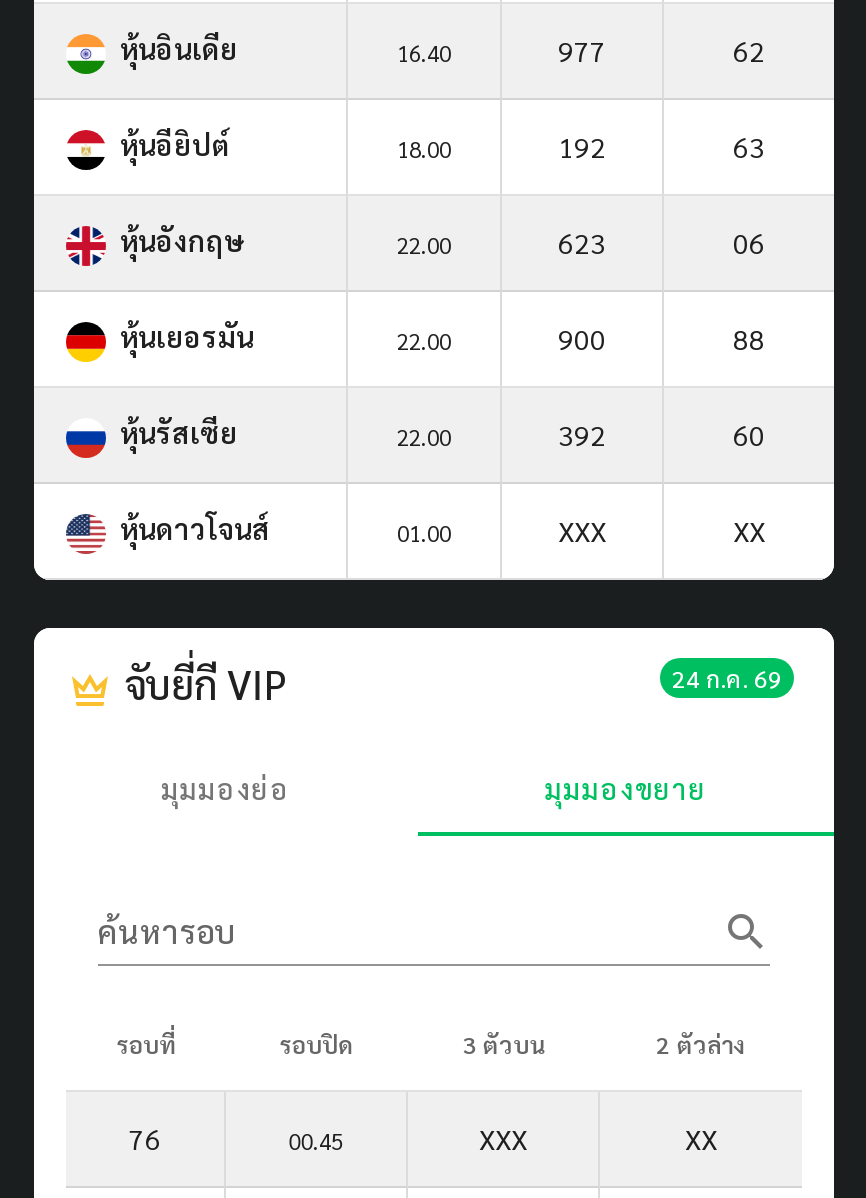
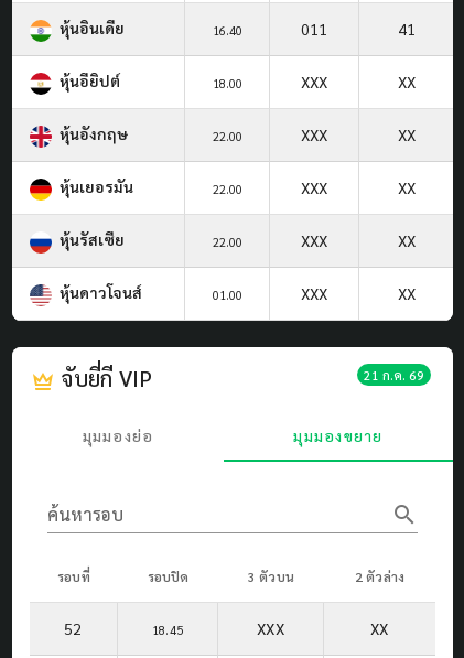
[558,32,606,68] 977 -> [301,19,327,38] 011
[733,32,765,68] 62 -> [397,19,415,38] 41
[558,128,765,164] 192 | 63 -> [301,71,415,91] XXX | XX
[558,224,765,260] 623 | 06 -> [301,124,415,144] XXX | XX
[558,320,765,356] 900 | 88 -> [301,177,415,197] XXX | XX
[558,416,765,452] 392 | 60 -> [301,230,415,250] XXX | XX
[672,662,782,694] 24 ก.ค. 69 -> [364,366,424,383] 21 ก.ค. 69
[129,1120,161,1156] 76 -> [64,618,82,638] 52
[288,1126,344,1156] 00.45 -> [152,621,183,638] 18.45

